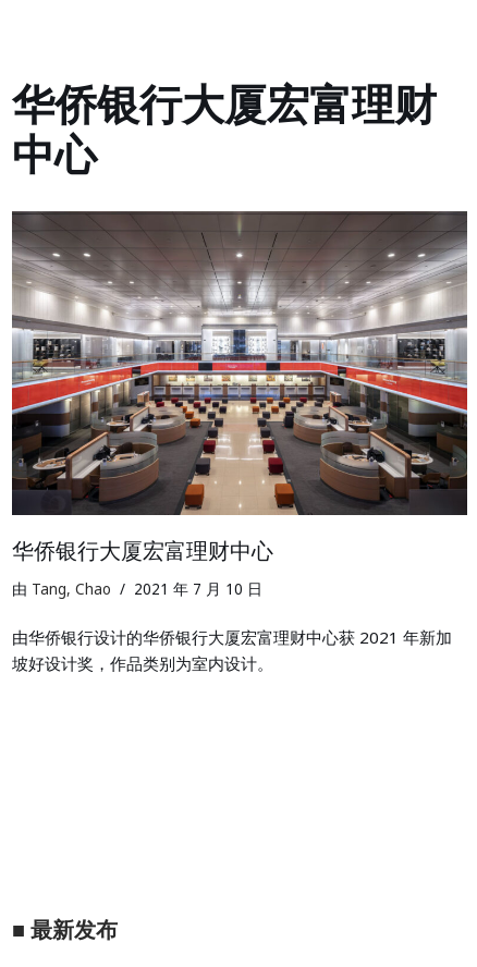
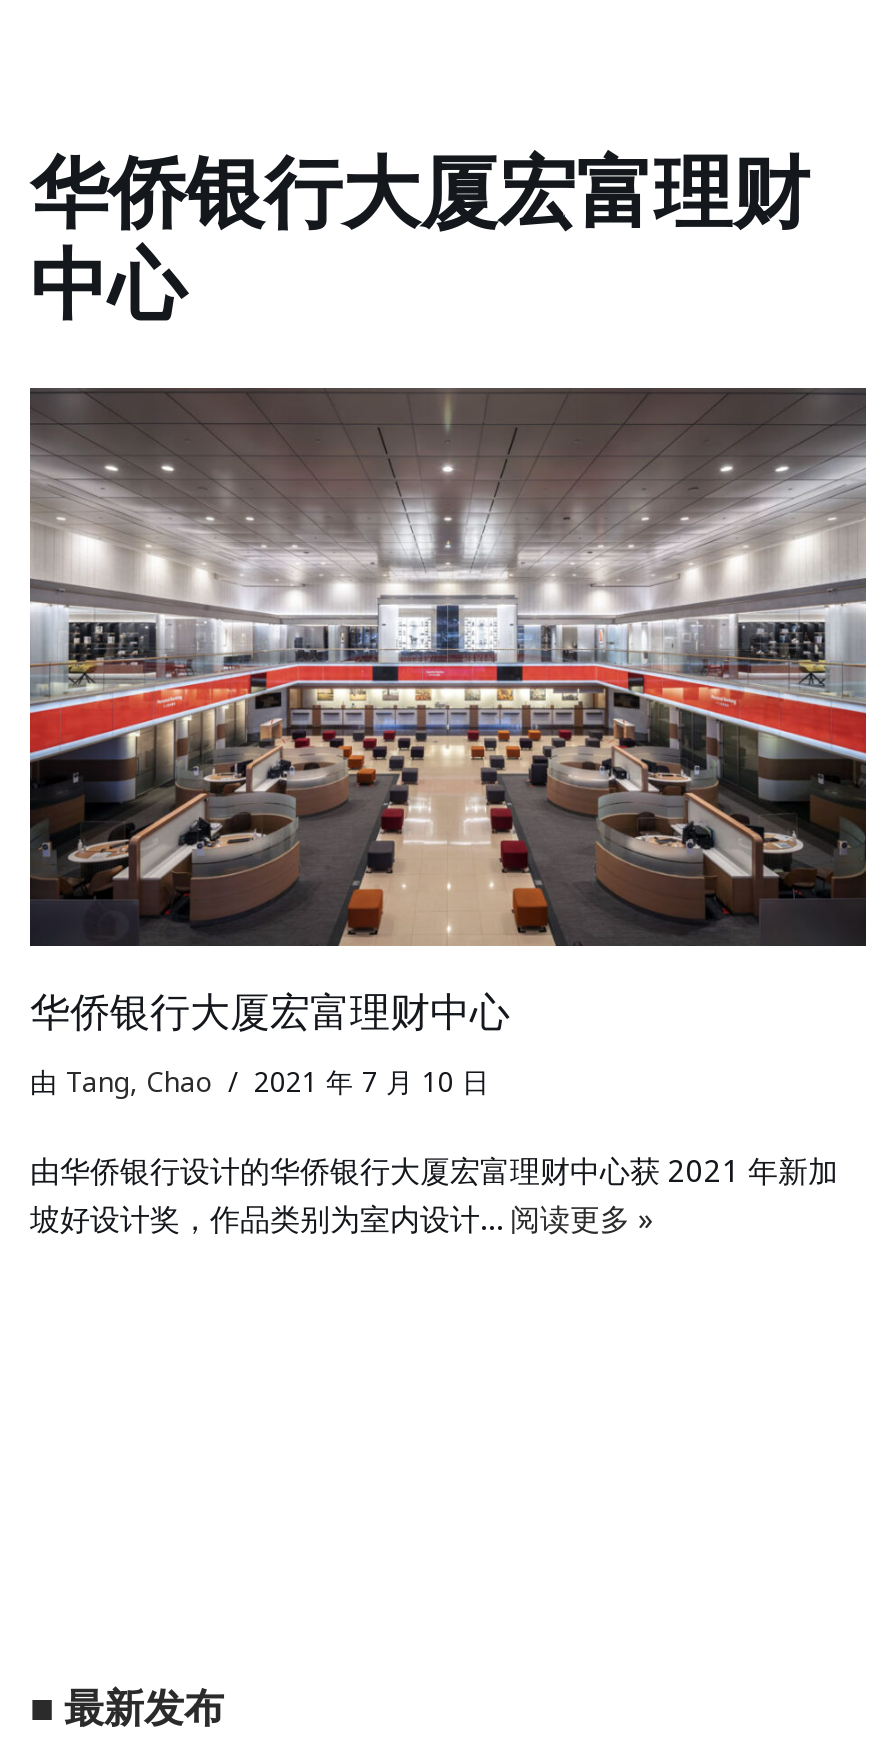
[12,652,273,674] 坡好设计奖，作品类别为室内设计。 -> [30,1197,654,1237] 坡好设计奖，作品类别为室内设计…阅读更多 »

